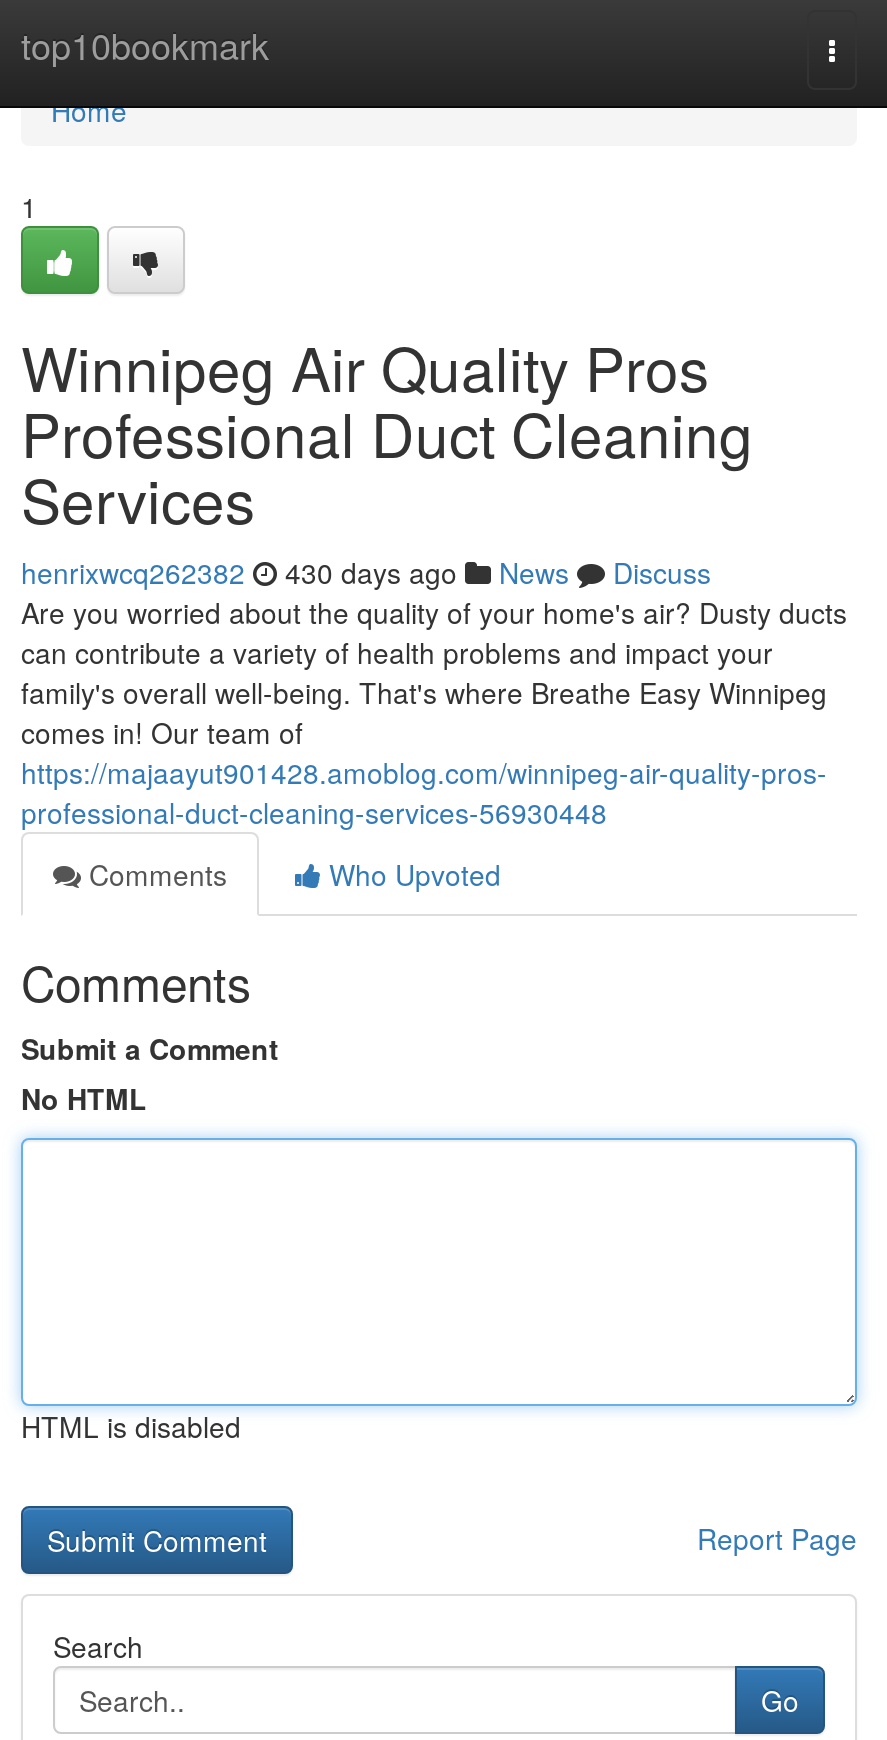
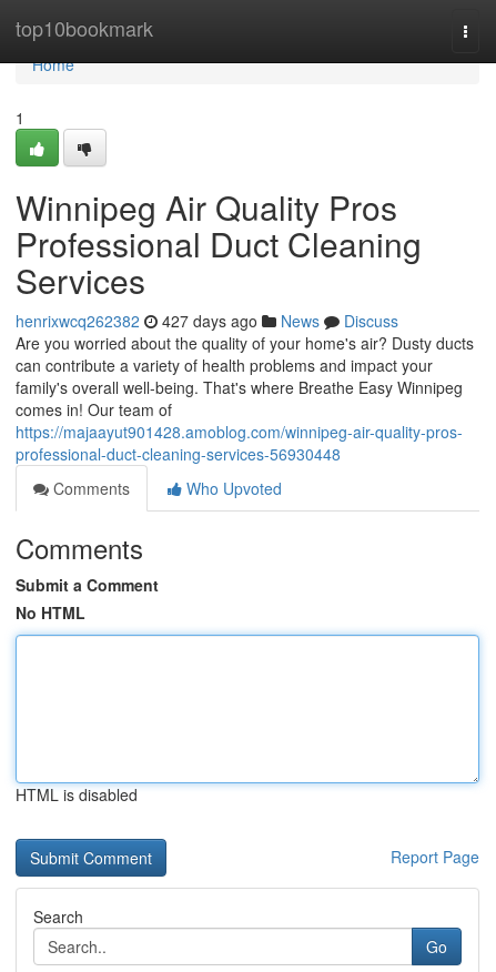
[21,552,711,592] henrixwcq262382 430 days ago News Discuss -> [16,310,398,332] henrixwcq262382 427 days ago News Discuss

